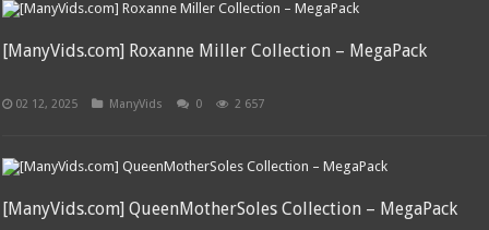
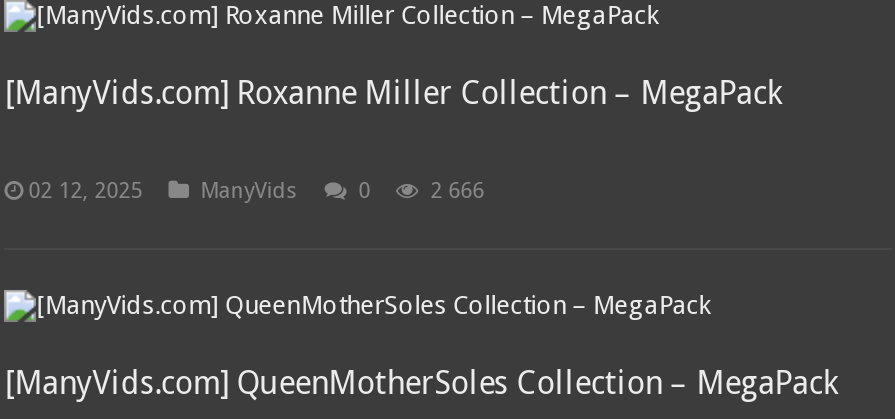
[232,97,264,111] 2 657 -> [424,178,484,204] 2 666

